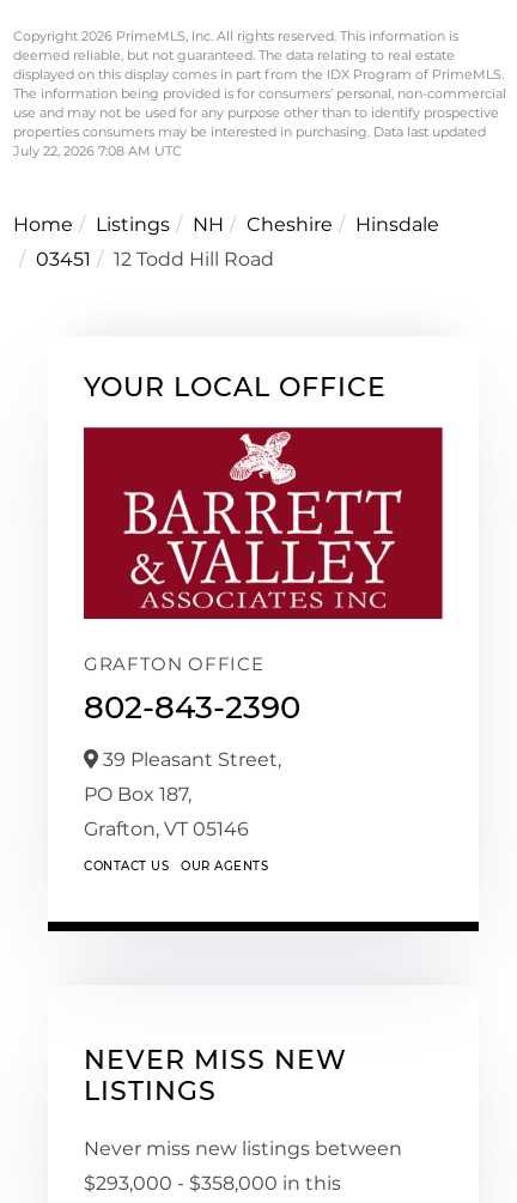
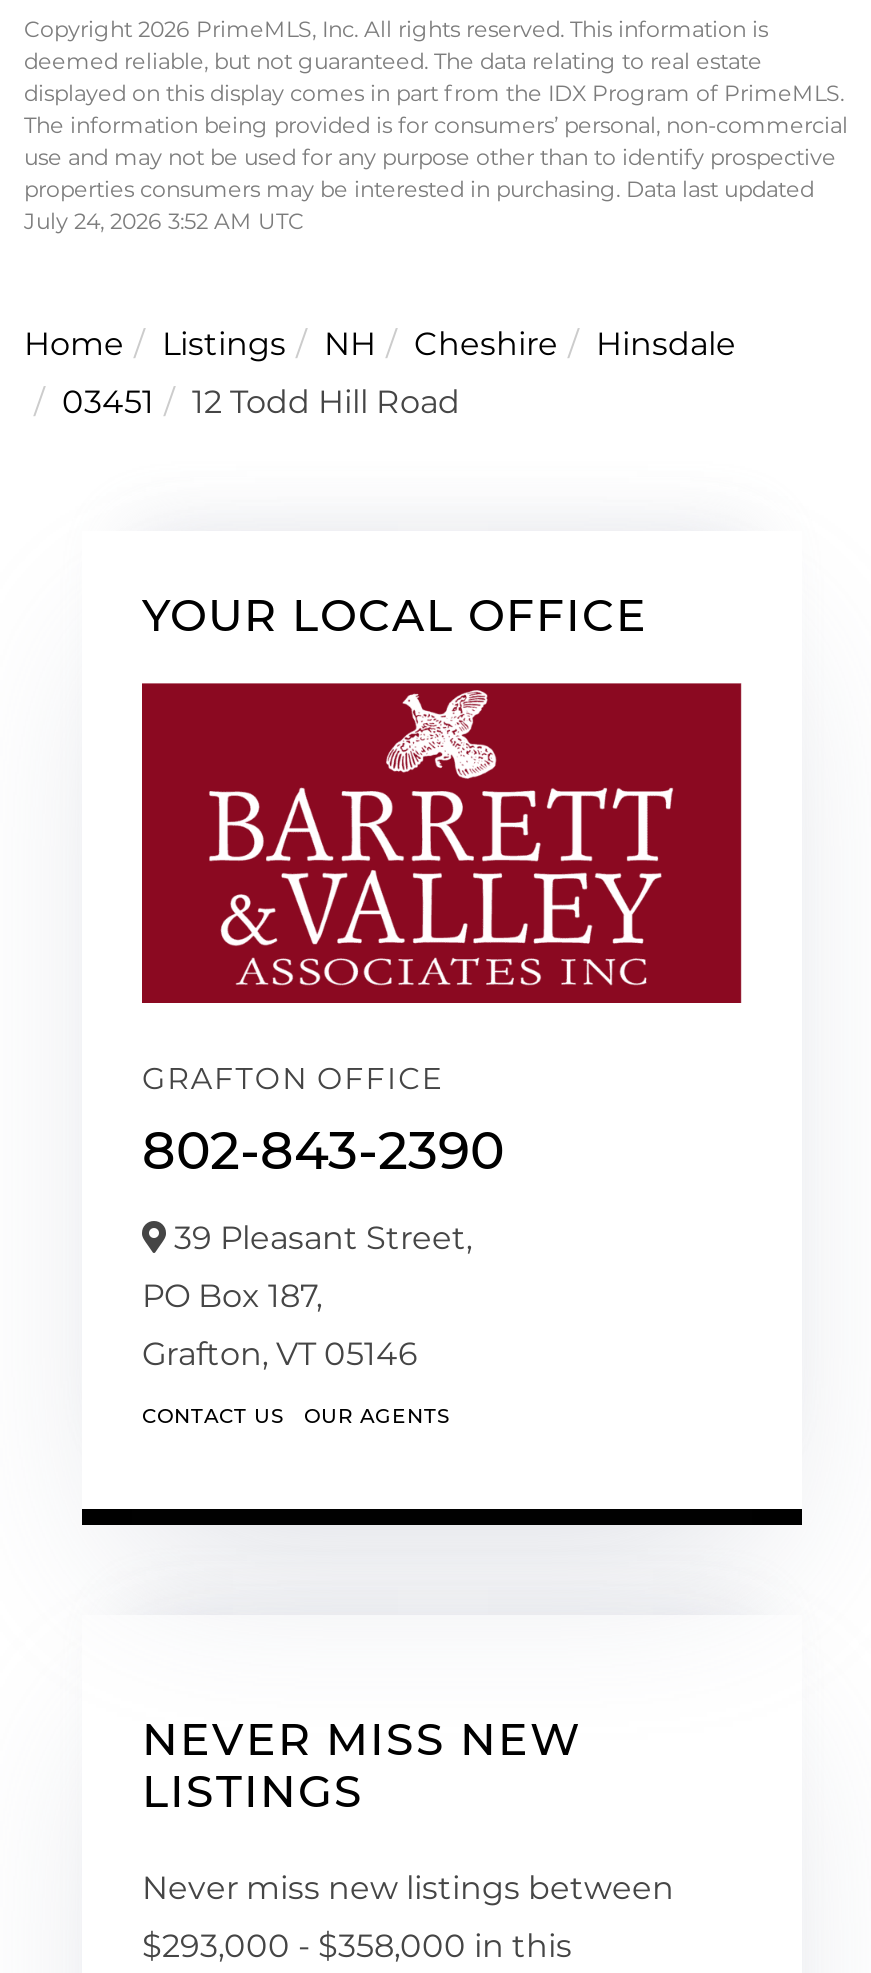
[13,142,182,159] July 22, 2026 7:08 AM UTC -> [24,206,304,234] July 24, 2026 3:52 AM UTC

